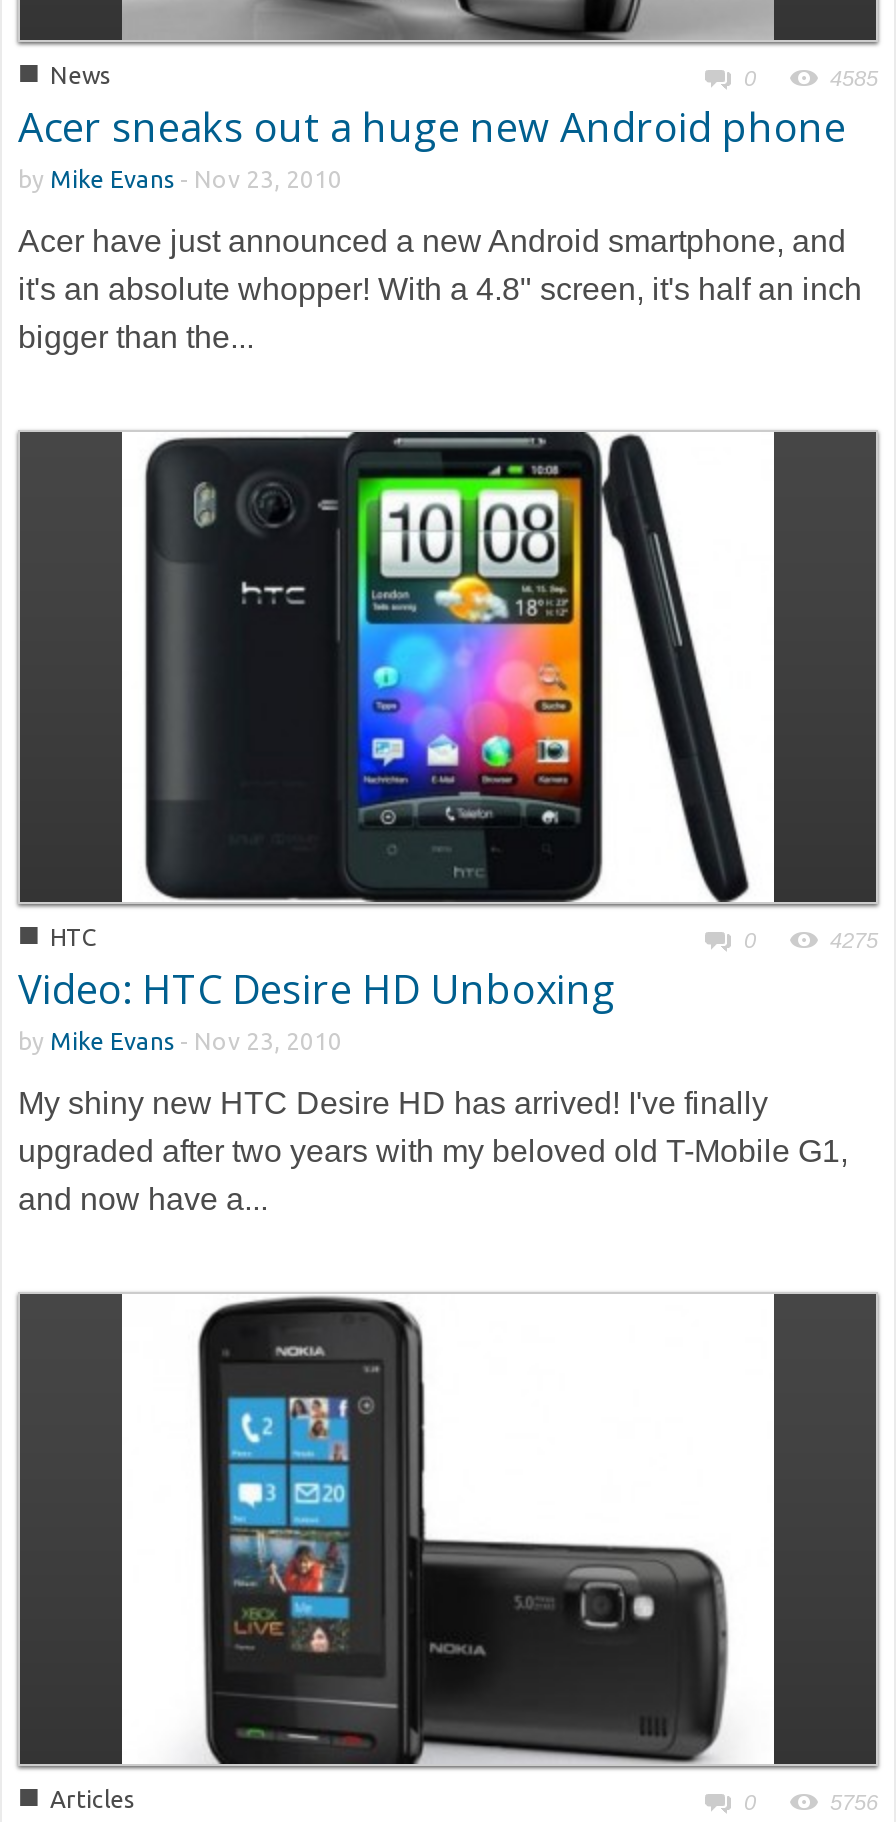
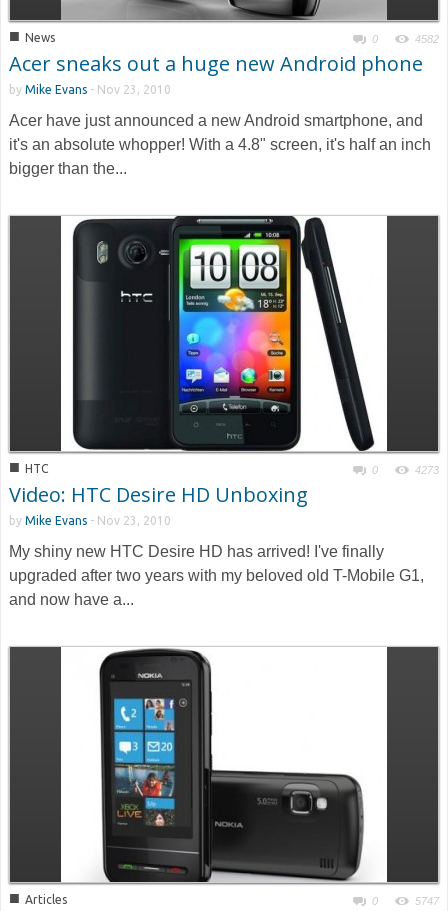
[830,66,878,90] 4585 -> [415,33,439,45] 4582
[830,928,878,952] 4275 -> [415,464,439,476] 4273
[830,1790,878,1814] 5756 -> [415,895,439,907] 5747

